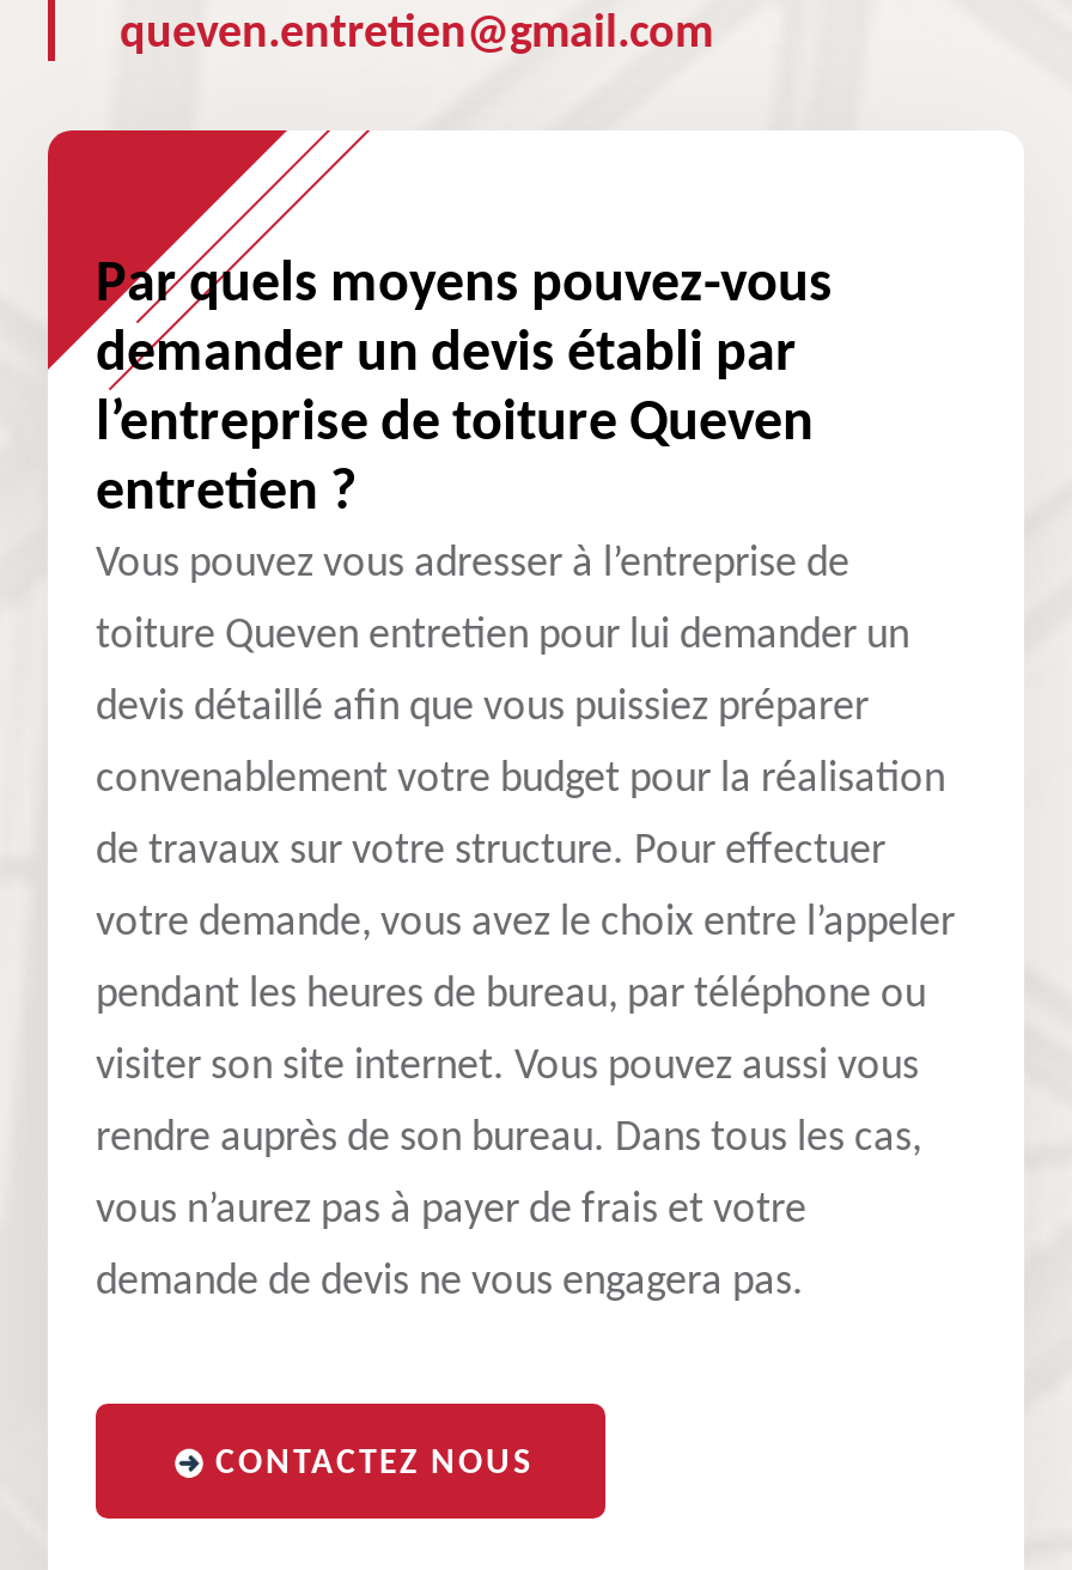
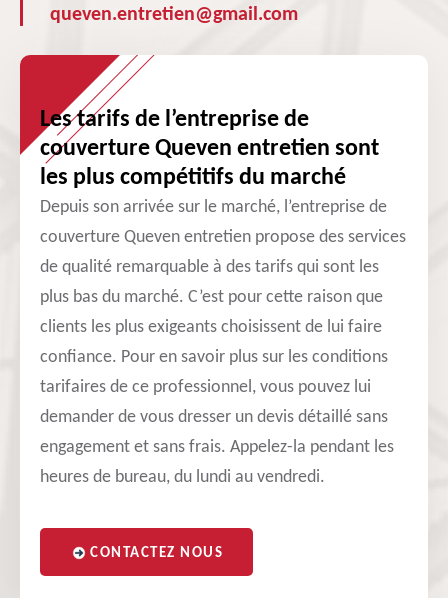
[96,257,955,1306] Par quels moyens pouvez-vous | demander un devis établi par | l’entreprise de toiture Queven | entretien ? | Vous pouvez vous adresser à l’entreprise de | toiture Queven entretien pour lui demander un | devis détaillé afin que vous puissiez préparer | convenablement votre budget pour la réalisation | de travaux sur votre structure. Pour effectuer | votre demande, vous avez le choix entre l’appeler | pendant les heures de bureau, par téléphone ou | visiter son site internet. Vous pouvez aussi vous | rendre auprès de son bureau. Dans tous les cas, | vous n’aurez pas à payer de frais et votre | demande de devis ne vous engagera pas. -> [40,108,406,487] Les tarifs de l’entreprise de | couverture Queven entretien sont | les plus compétitifs du marché | Depuis son arrivée sur le marché, l’entreprise de | couverture Queven entretien propose des services | de qualité remarquable à des tarifs qui sont les | plus bas du marché. C’est pour cette raison que | clients les plus exigeants choisissent de lui faire | confiance. Pour en savoir plus sur les conditions | tarifaires de ce professionnel, vous pouvez lui | demander de vous dresser un devis détaillé sans | engagement et sans frais. Appelez-la pendant les | heures de bureau, du lundi au vendredi.

